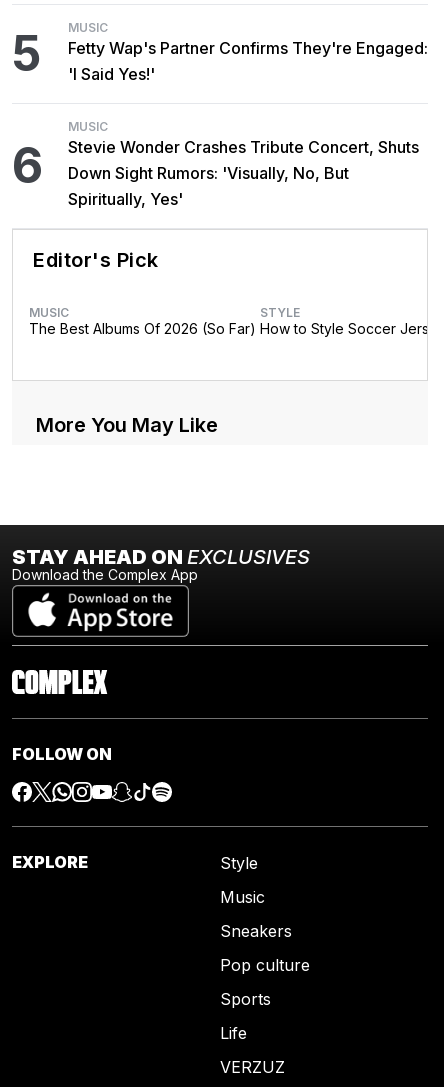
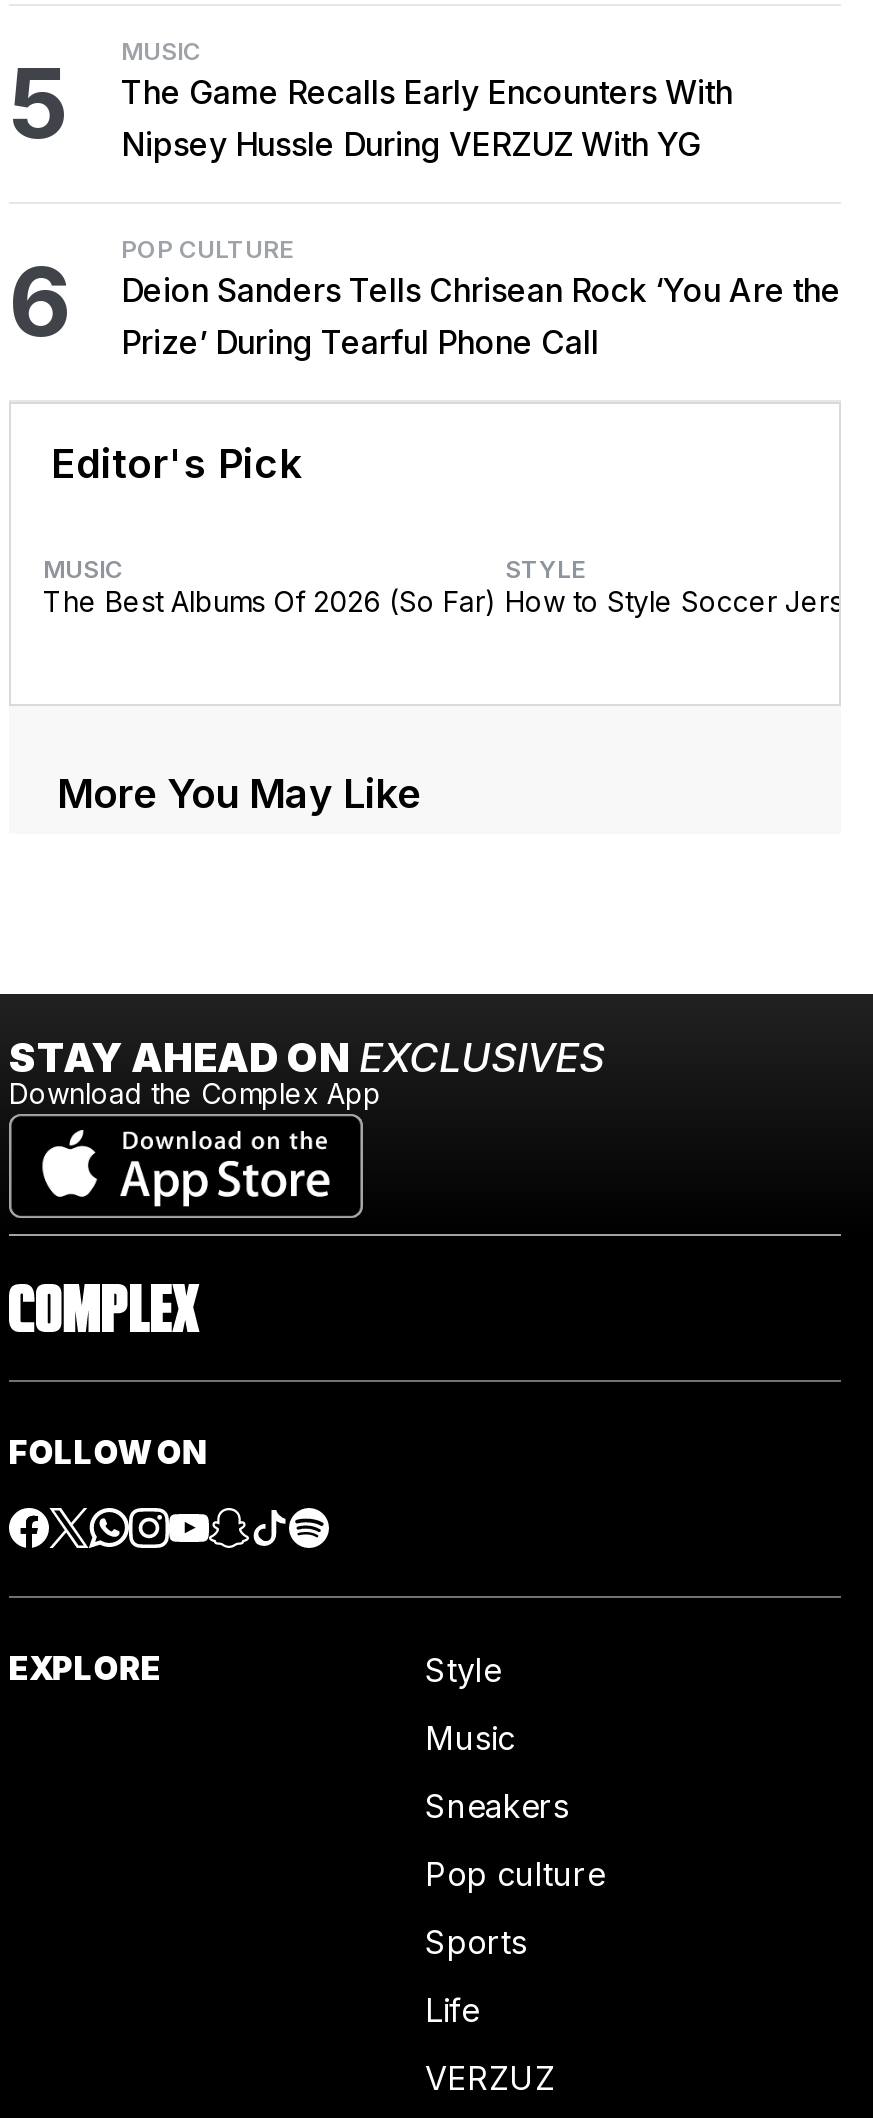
[68,38,428,84] Fetty Wap's Partner Confirms They're Engaged: | 'I Said Yes!' -> [121,72,733,164] The Game Recalls Early Encounters With | Nipsey Hussle During VERZUZ With YG
[68,119,419,209] MUSIC | Stevie Wonder Crashes Tribute Concert, Shuts | Down Sight Rumors: 'Visually, No, But | Spiritually, Yes' -> [121,234,841,362] POP CULTURE | Deion Sanders Tells Chrisean Rock ‘You Are the | Prize’ During Tearful Phone Call

